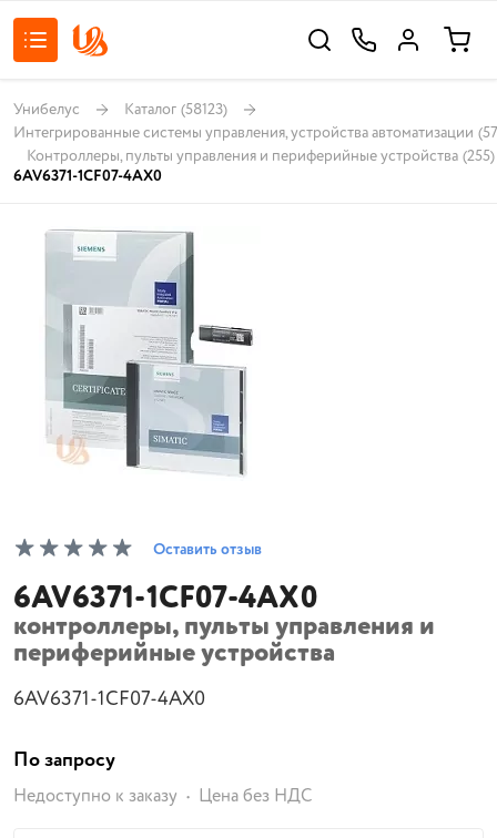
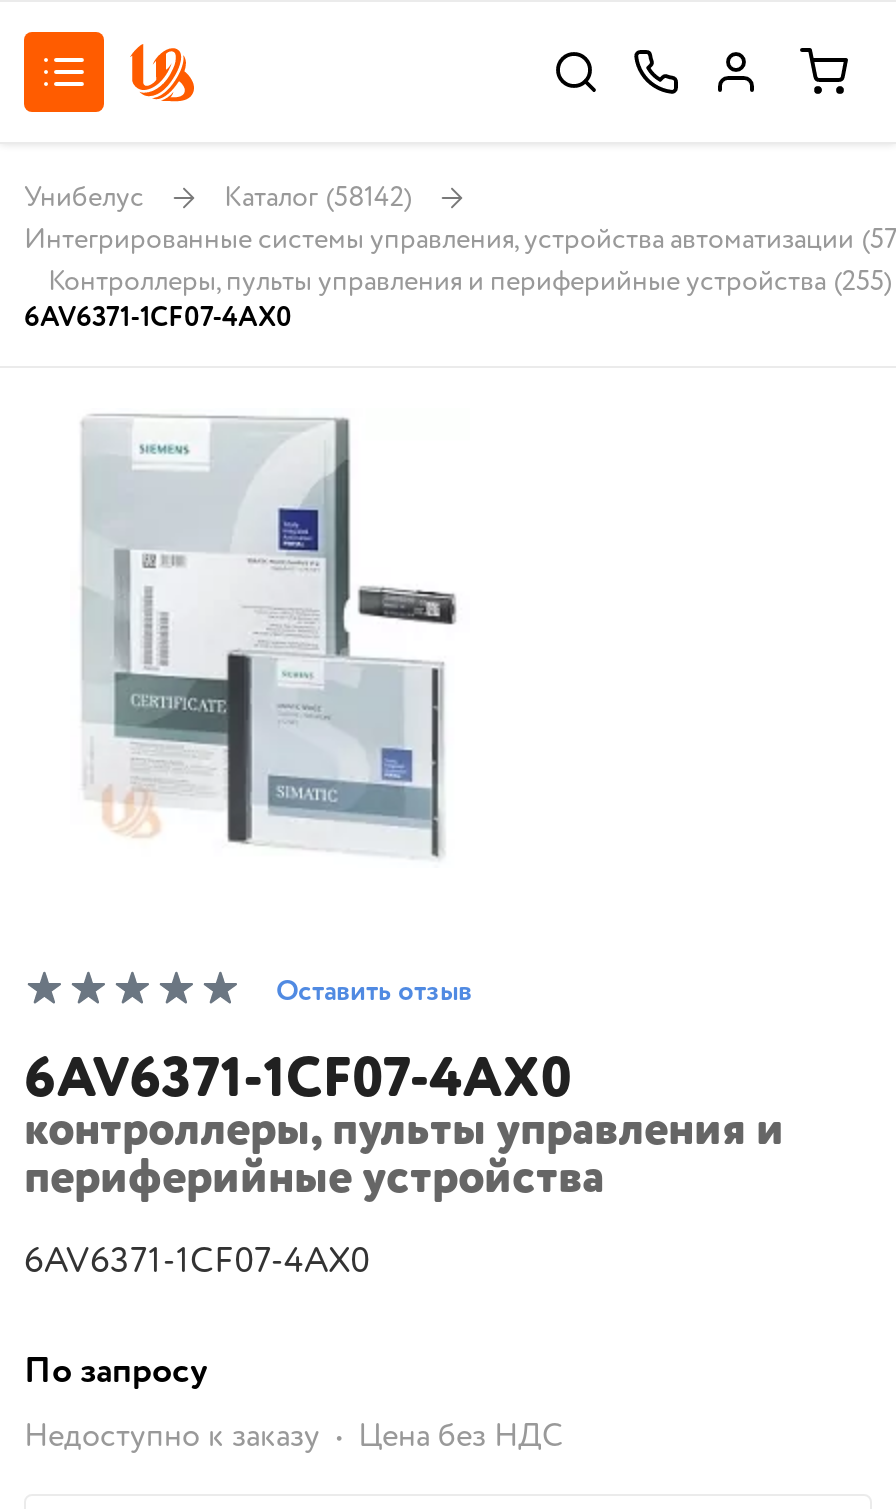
[13,98,227,120] Унибелус Каталог (58123) -> [24,177,412,217] Унибелус Каталог (58142)

